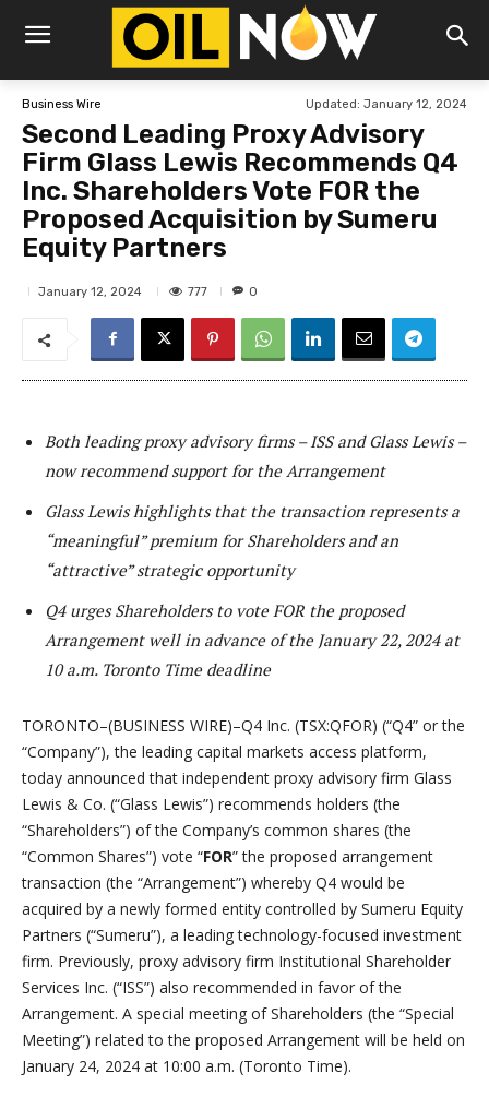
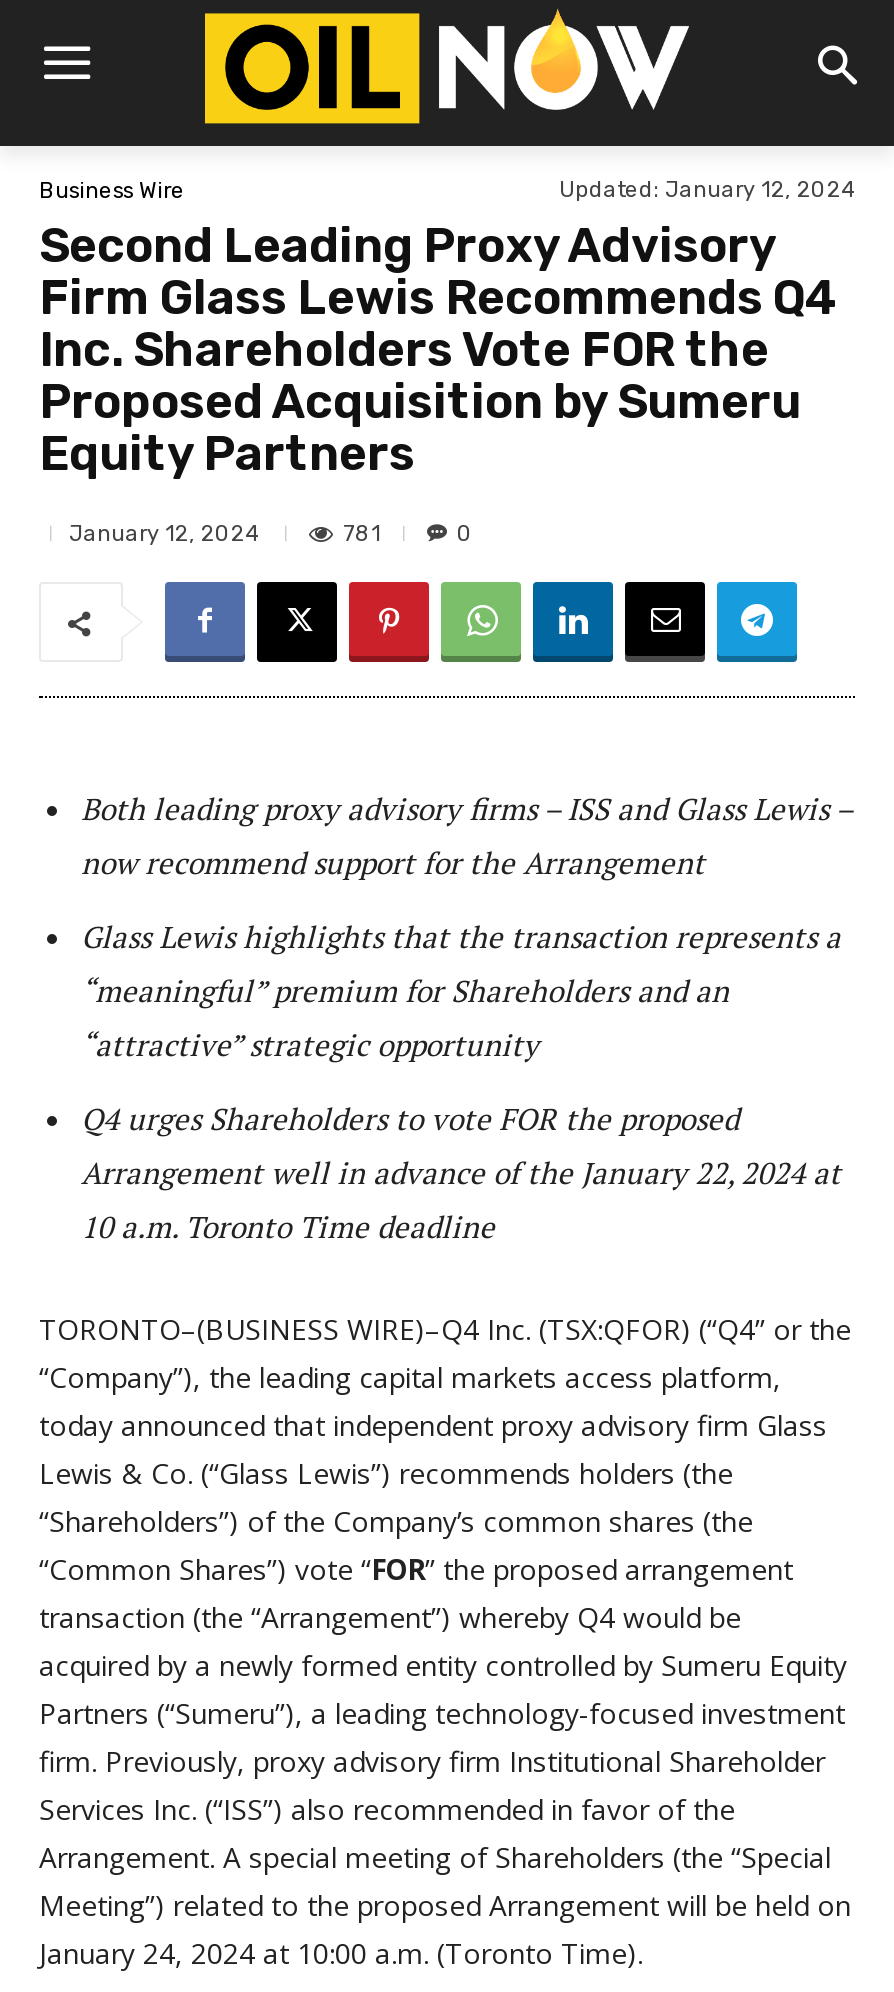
[188,284,207,298] 777 -> [343,520,381,546] 781

